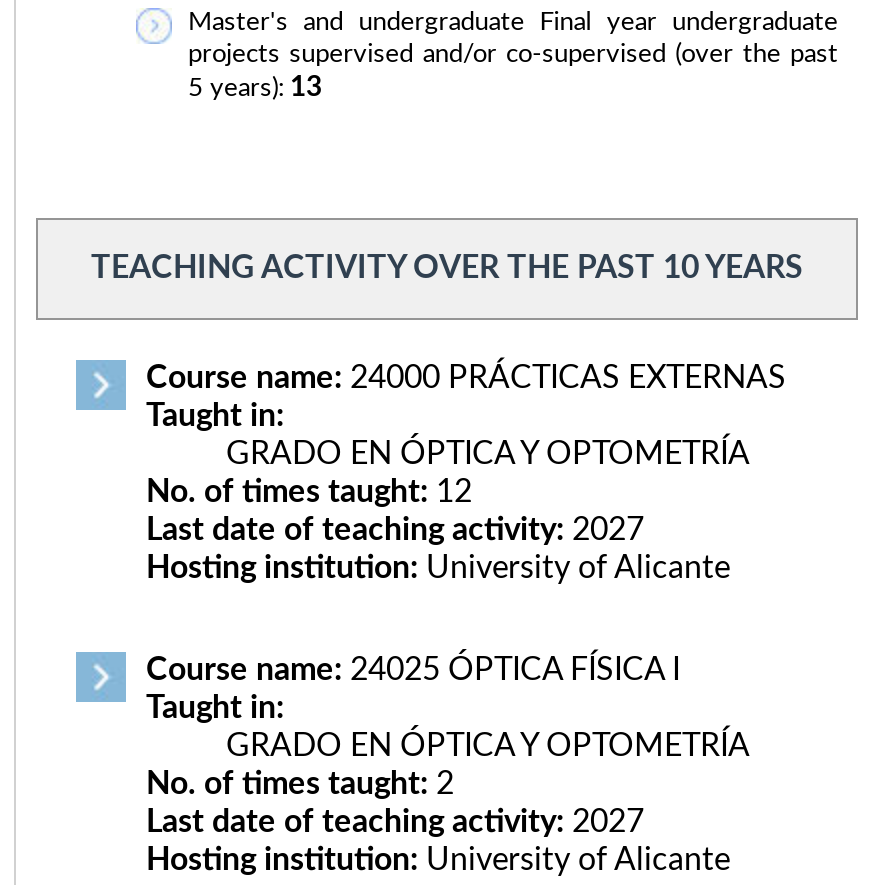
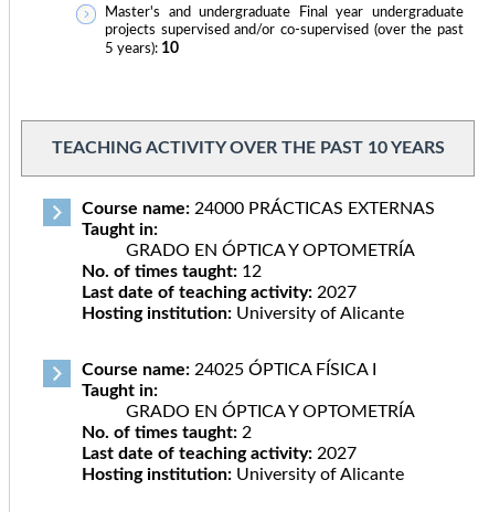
[188,75,322,103] 5 years): 13 -> [105,41,179,57] 5 years): 10

